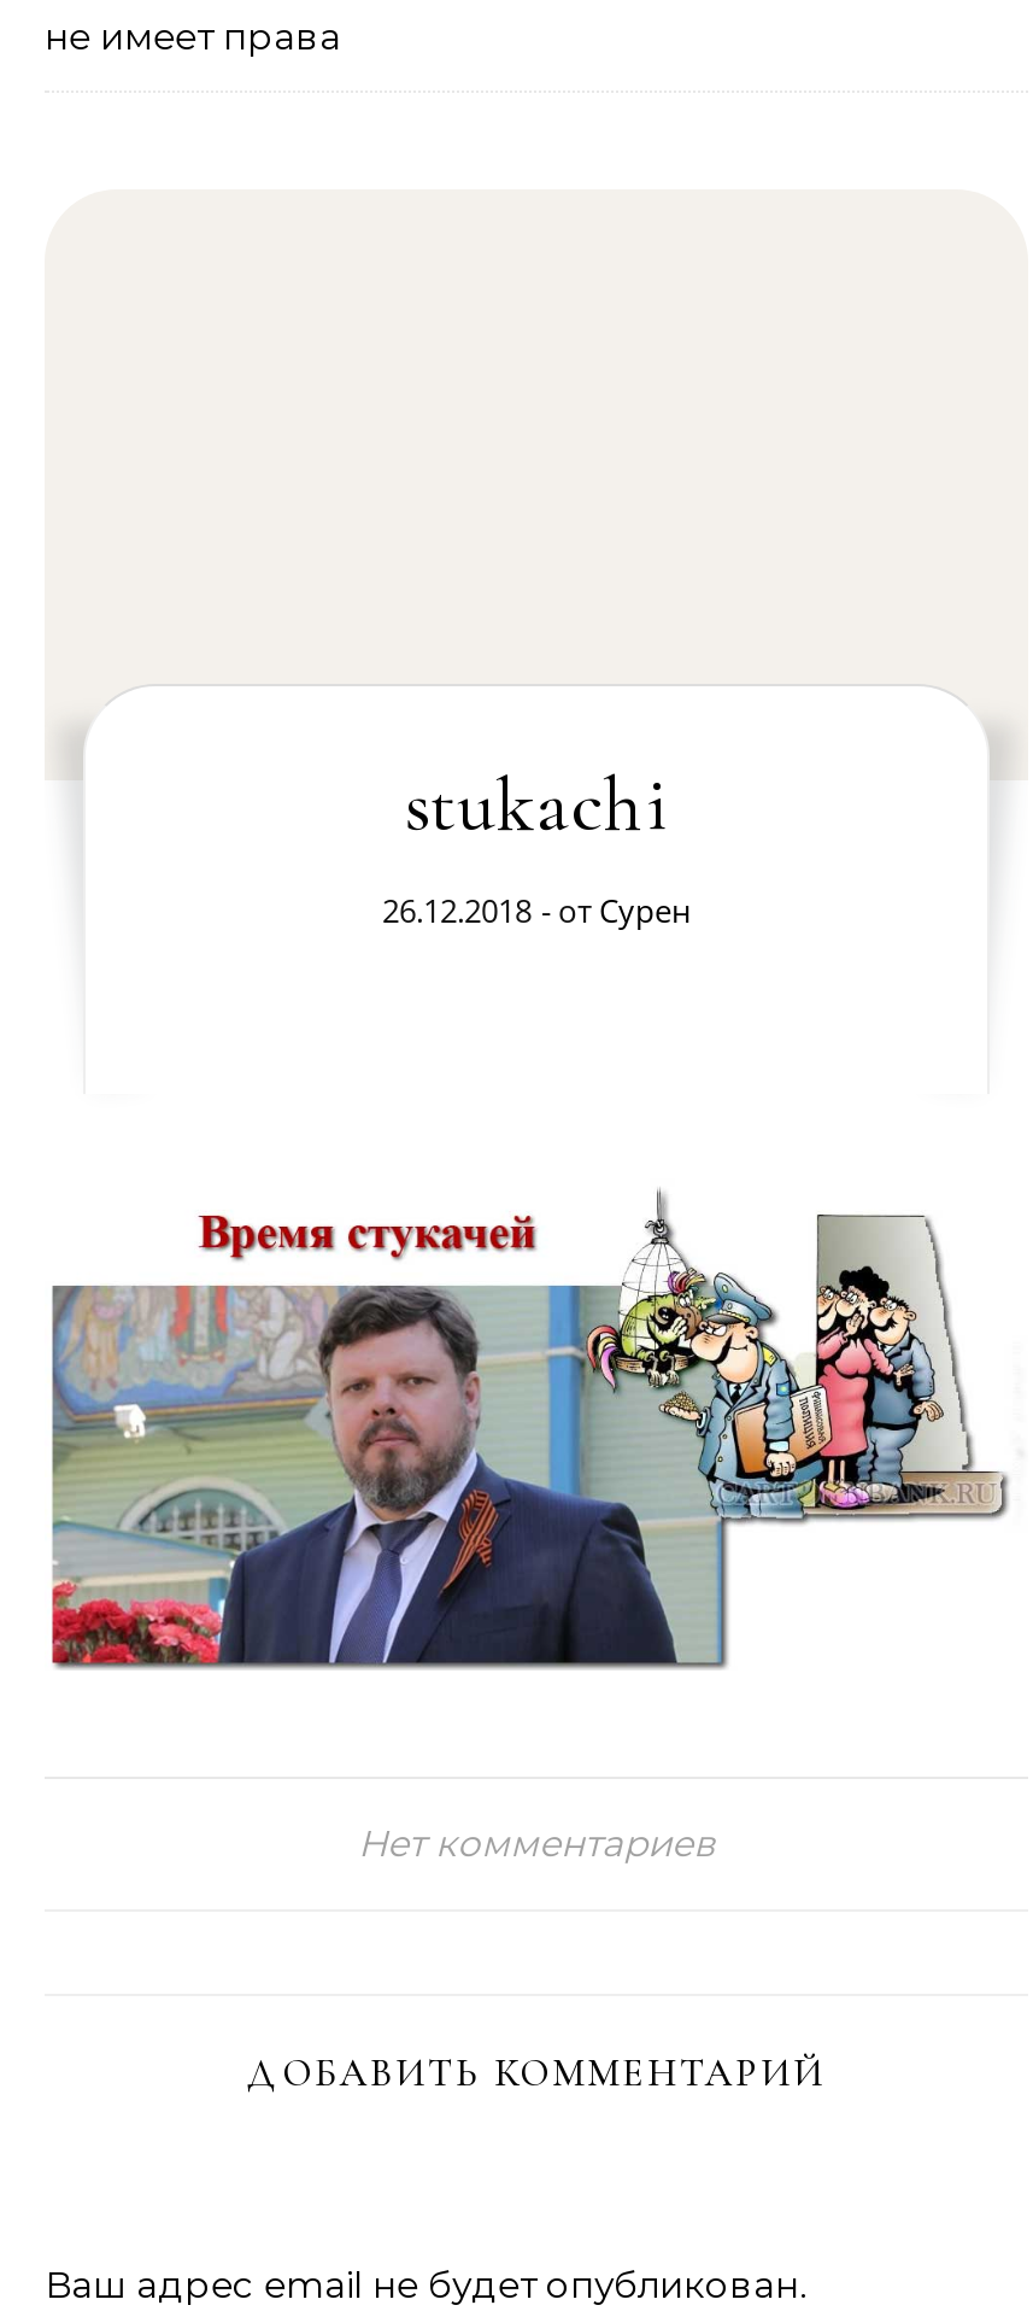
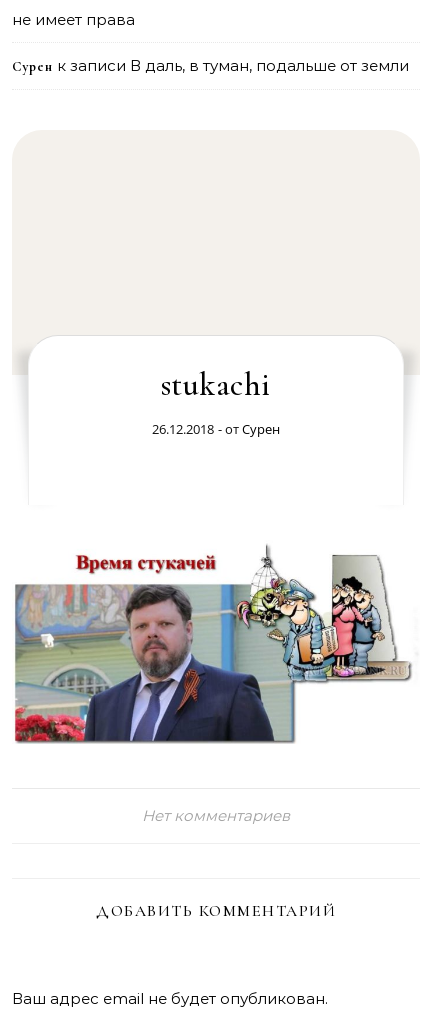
none -> [12,56,409,75] Сурен к записи В даль, в туман, подальше от земли

